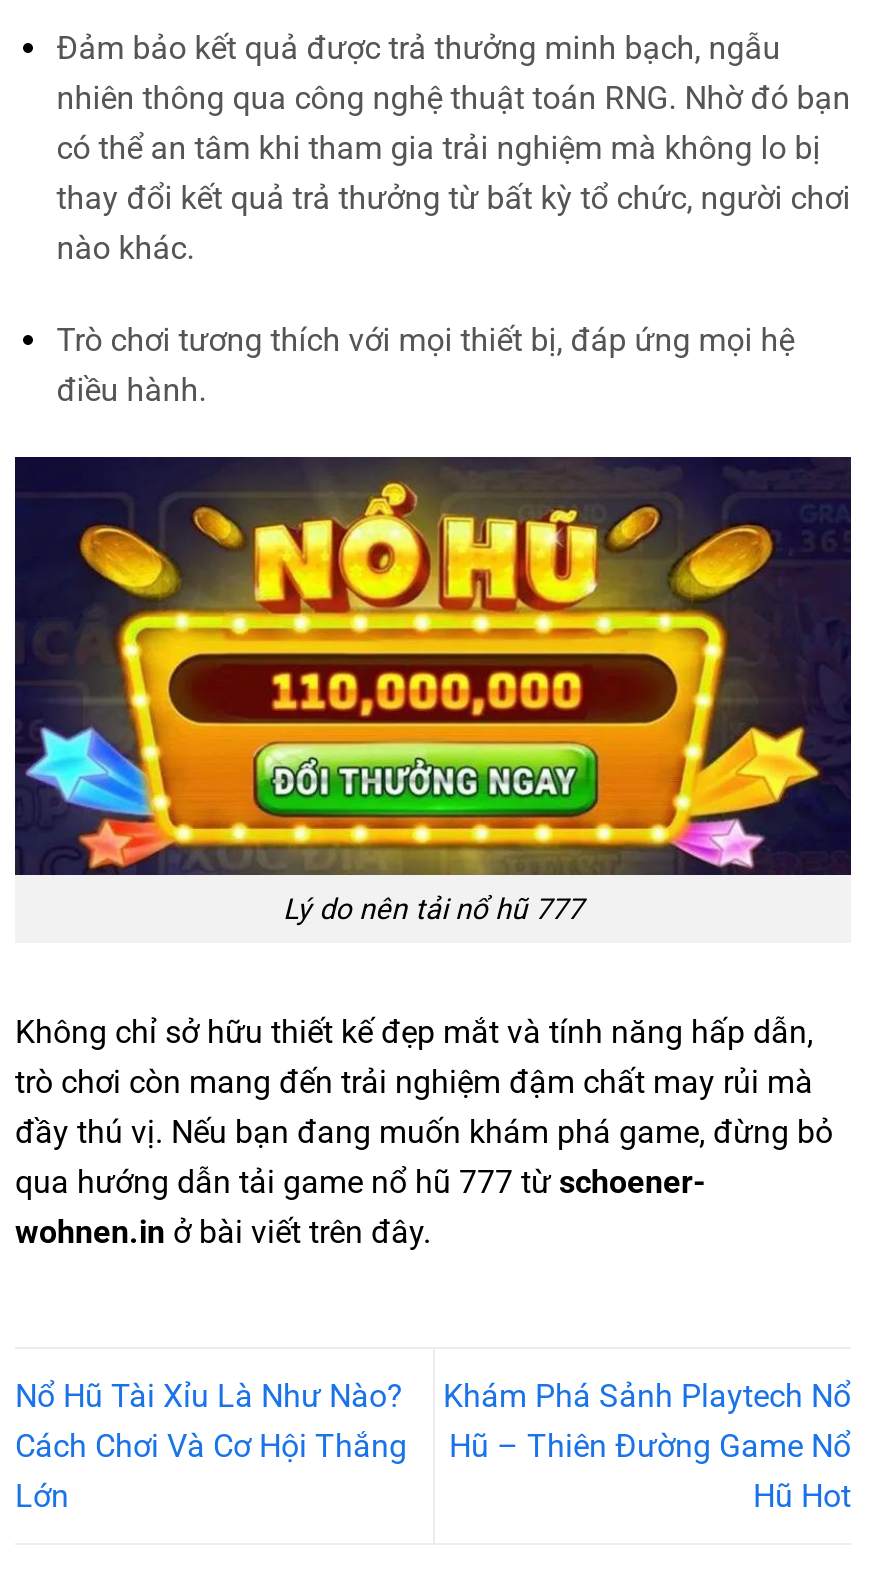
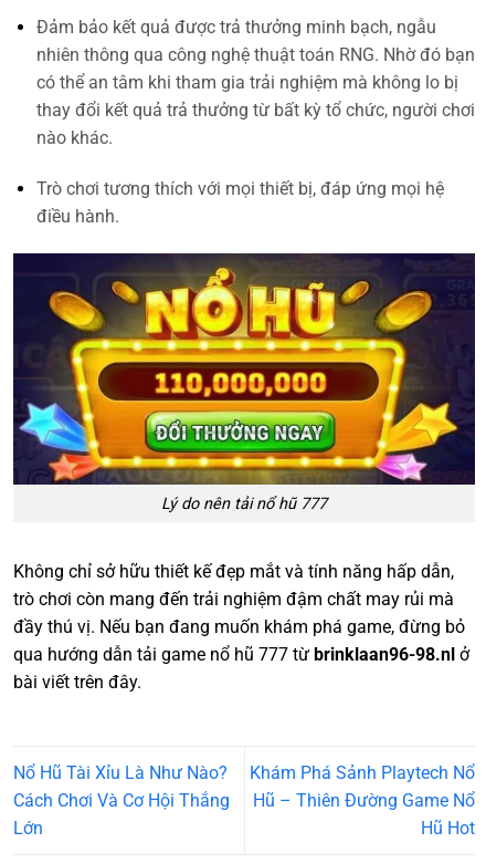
[15,1164,705,1252] qua hướng dẫn tải game nổ hũ 777 từ schoener- | wohnen.in ở bài viết trên đây. -> [13,644,469,693] qua hướng dẫn tải game nổ hũ 777 từ brinklaan96-98.nl ở | bài viết trên đây.

